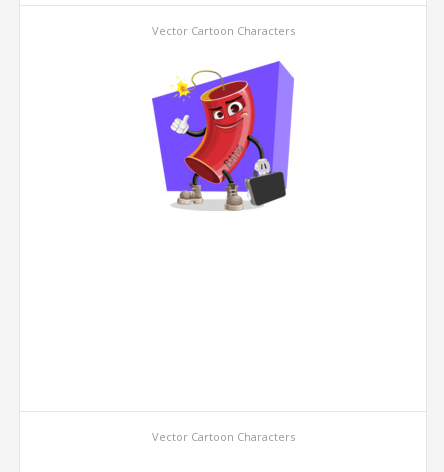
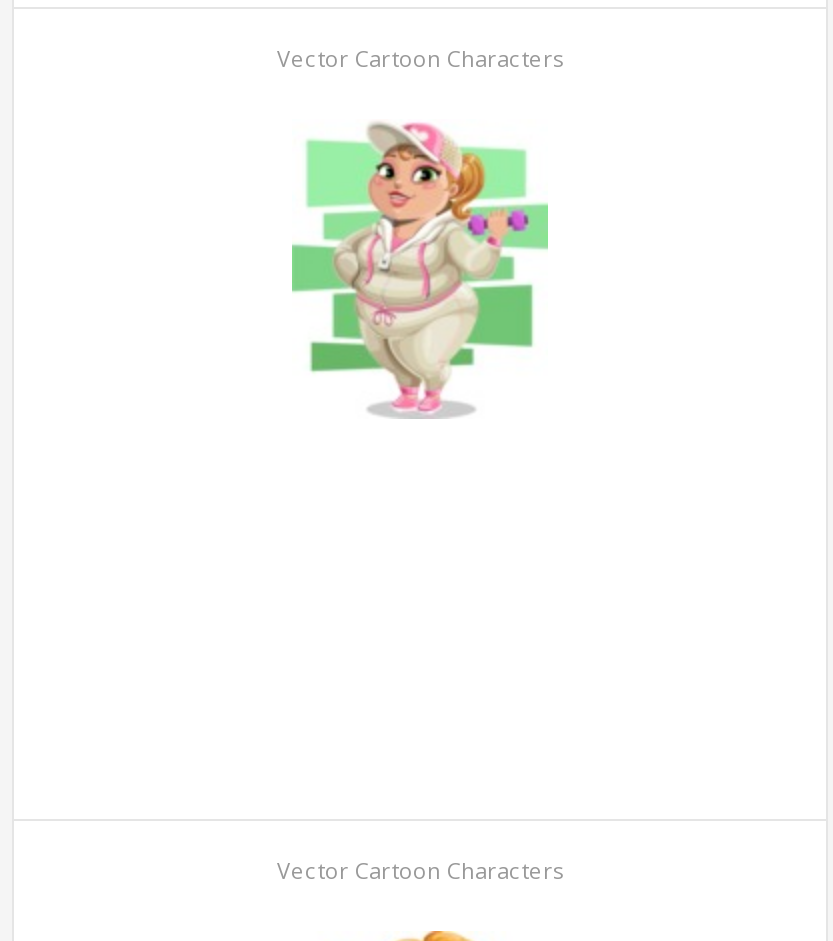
[151,60,295,211] [image] -> [278,119,562,417] [image]

